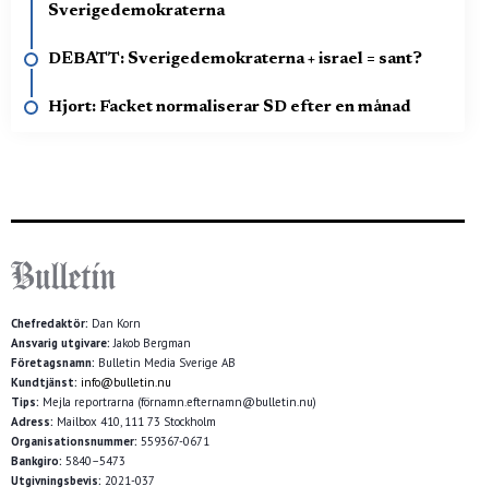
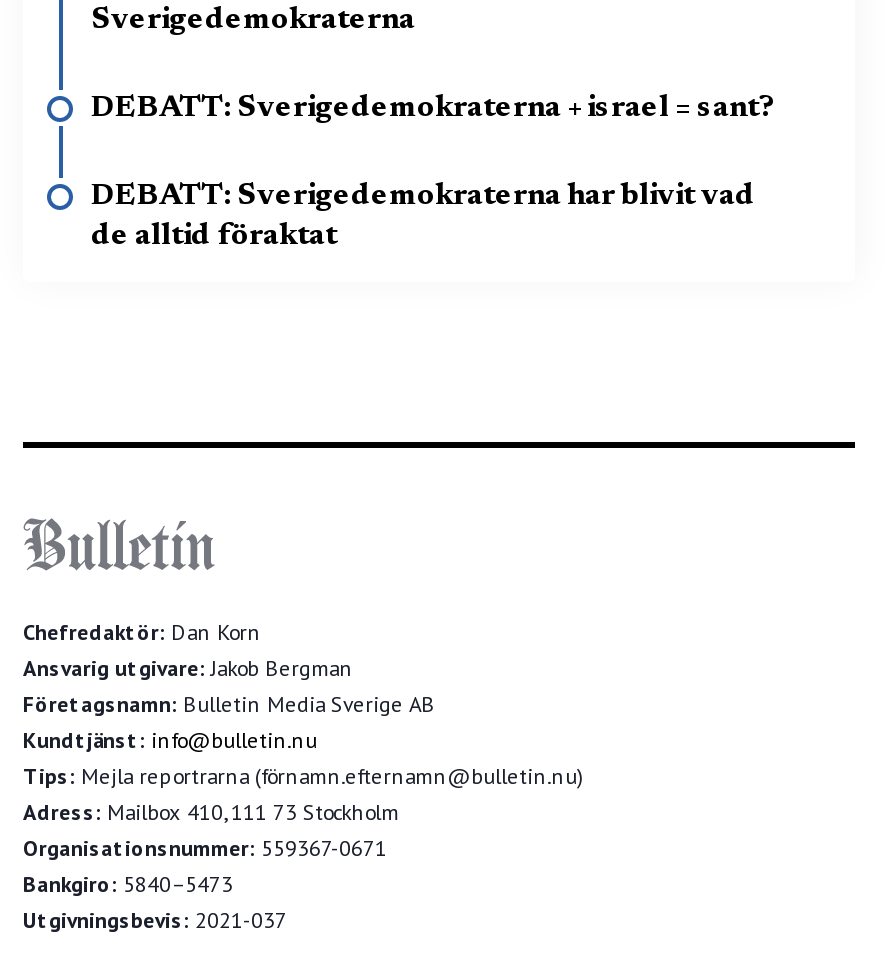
[48,99,411,116] Hjort: Facket normaliserar SD efter en månad -> [91,182,755,252] DEBATT: Sverigedemokraterna har blivit vad | de alltid föraktat

